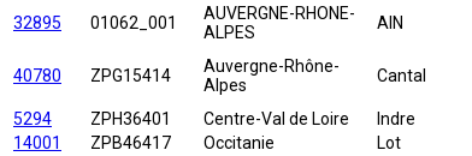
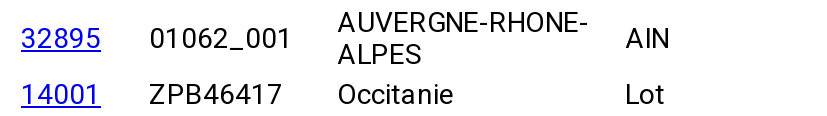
[13,56,426,128] 40780 | ZPG15414 | Auvergne-Rhône- | Alpes | Cantal | 5294 | ZPH36401 | Centre-Val de Loire | Indre -> none

